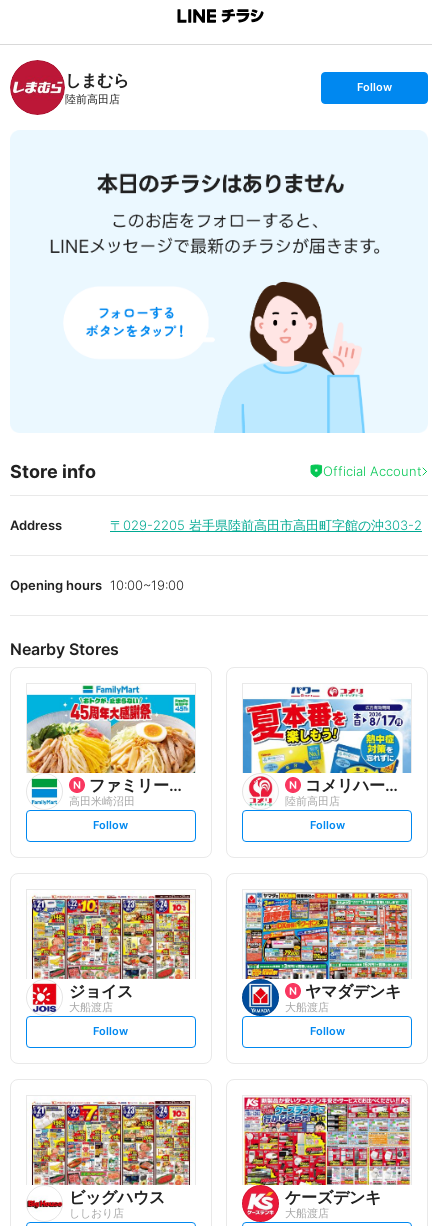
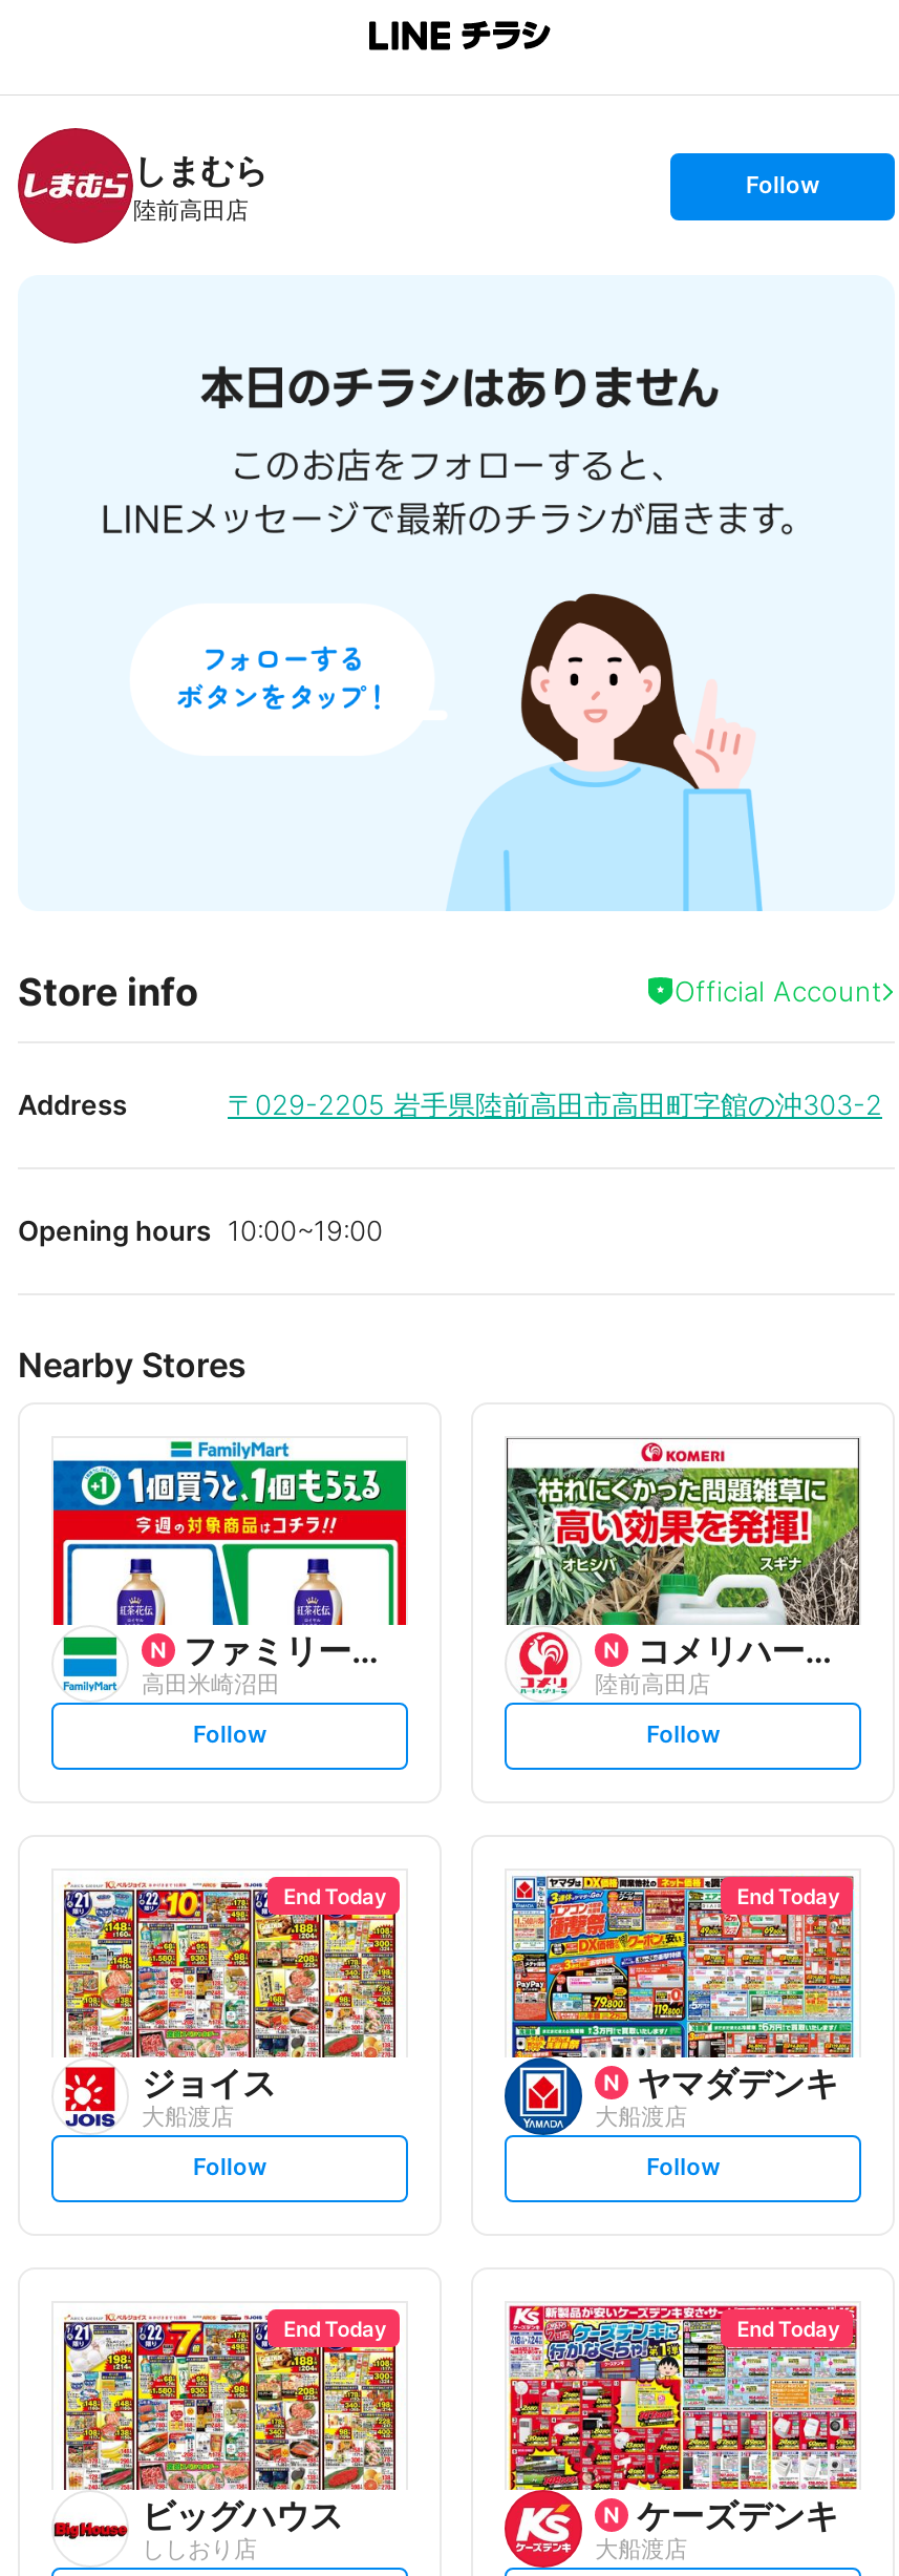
[242,685,412,774] [image] -> [505,1438,861,1627] [image]
[26,694,196,774] [image] -> [51,1459,408,1627] [image]
none -> [283,1883,387,1908] End Today
none -> [737,1883,840,1908] End Today
none -> [283,2315,387,2341] End Today
none -> [737,2315,840,2341] End Today

